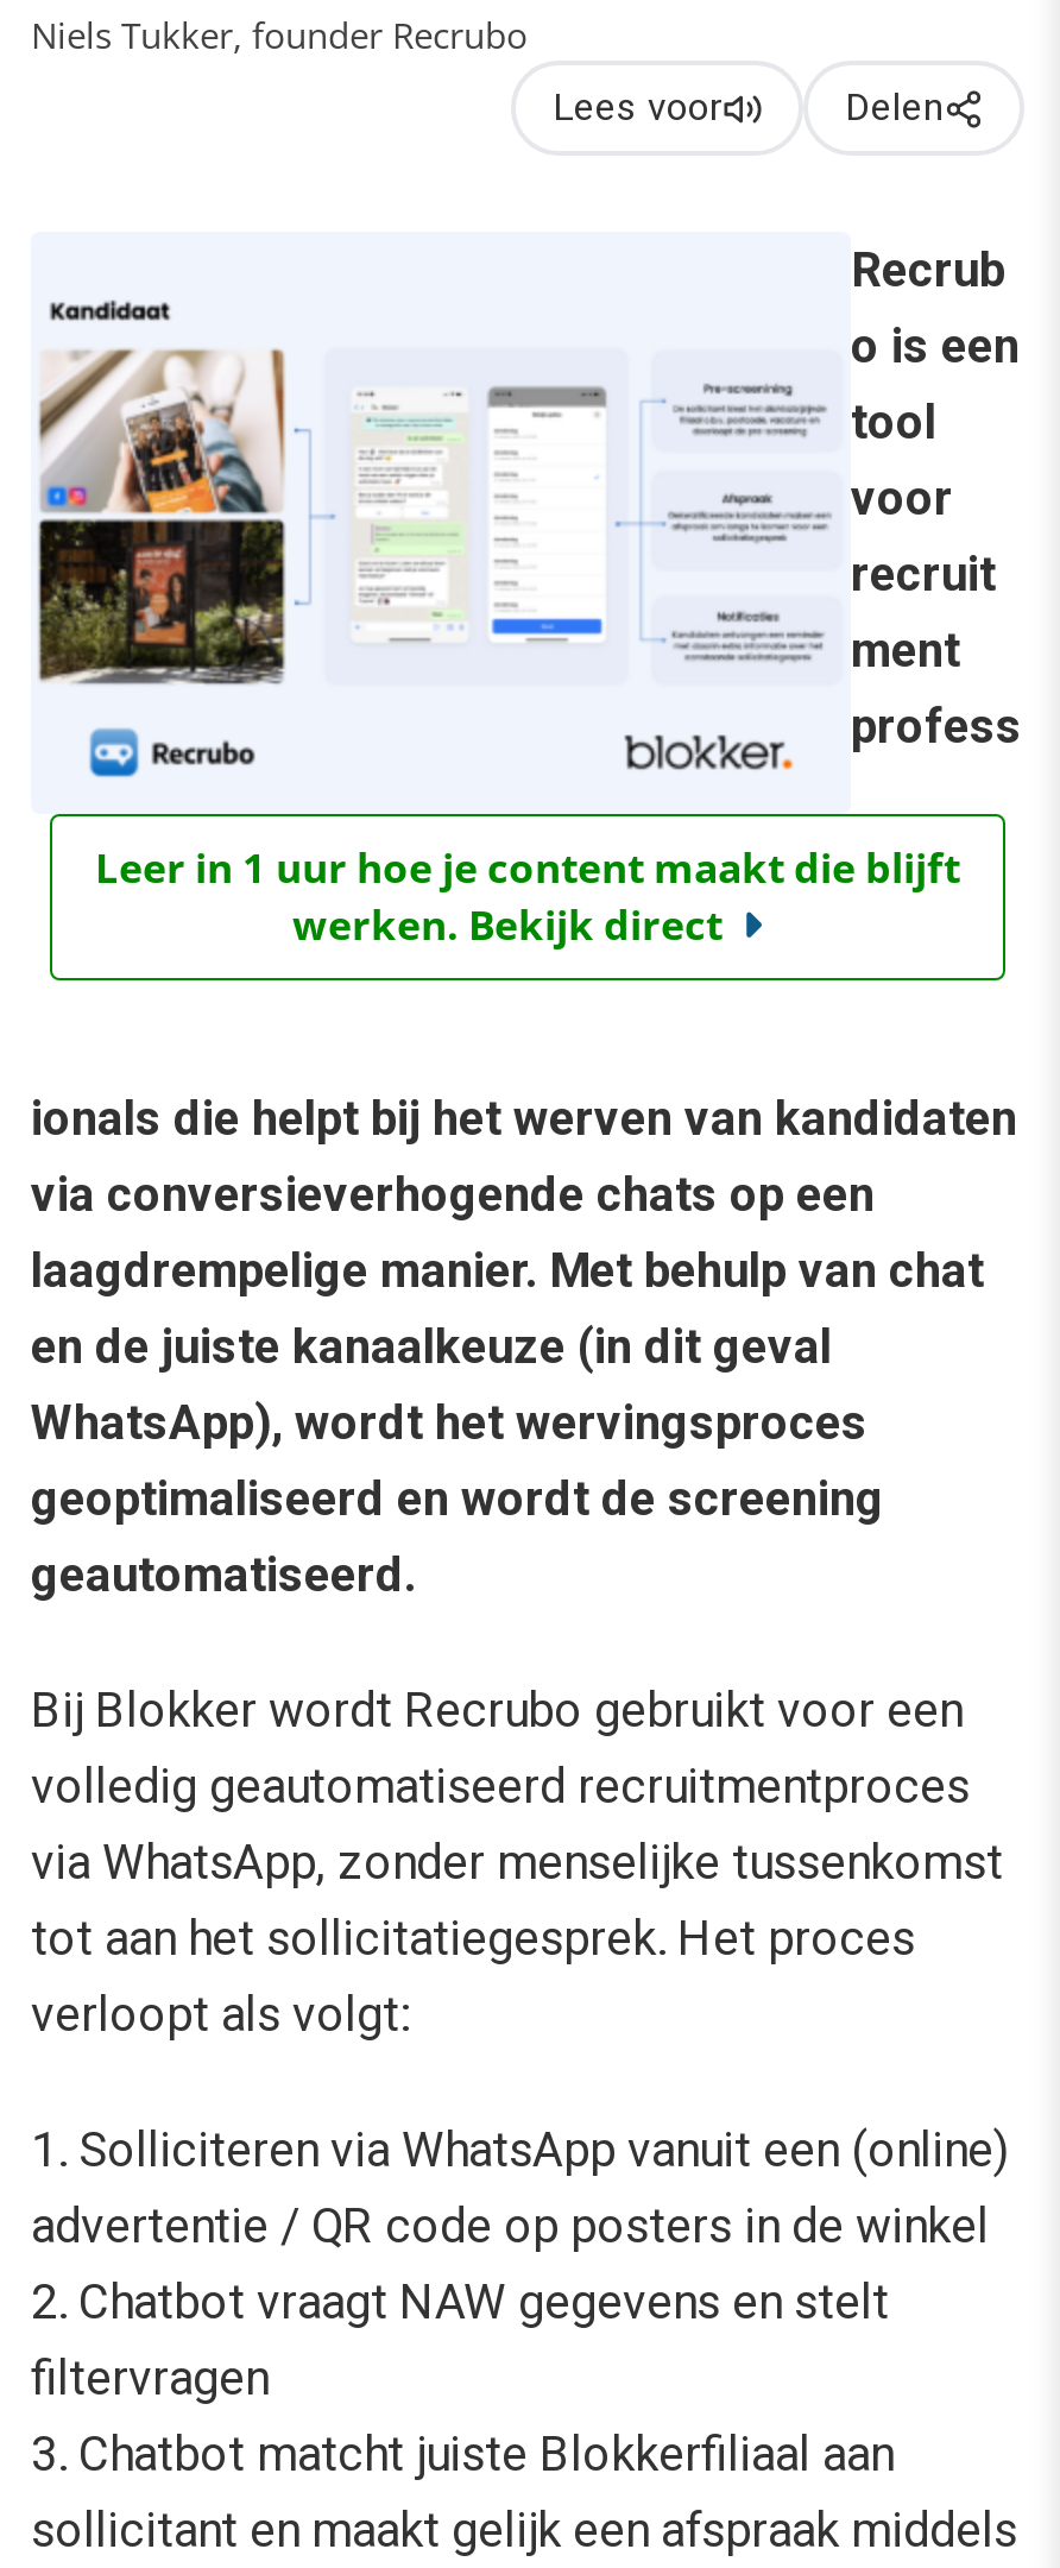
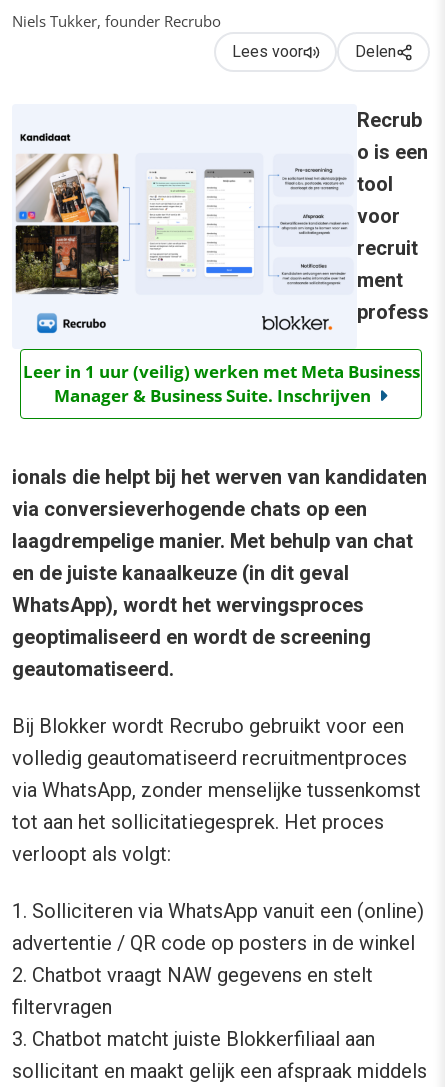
[95,840,960,952] Leer in 1 uur hoe je content maakt die blijft | werken. Bekijk direct -> [22,360,419,407] Leer in 1 uur (veilig) werken met Meta Business | Manager & Business Suite. Inschrijven

